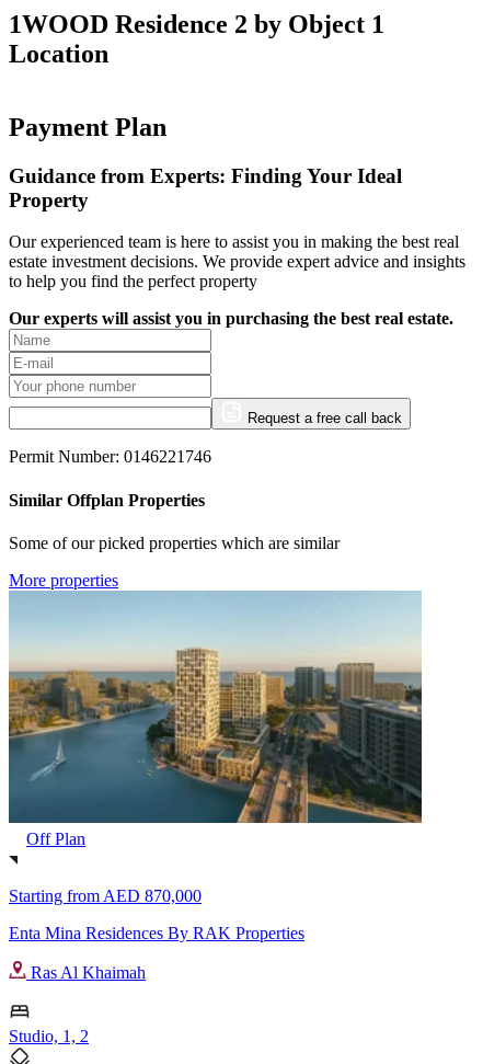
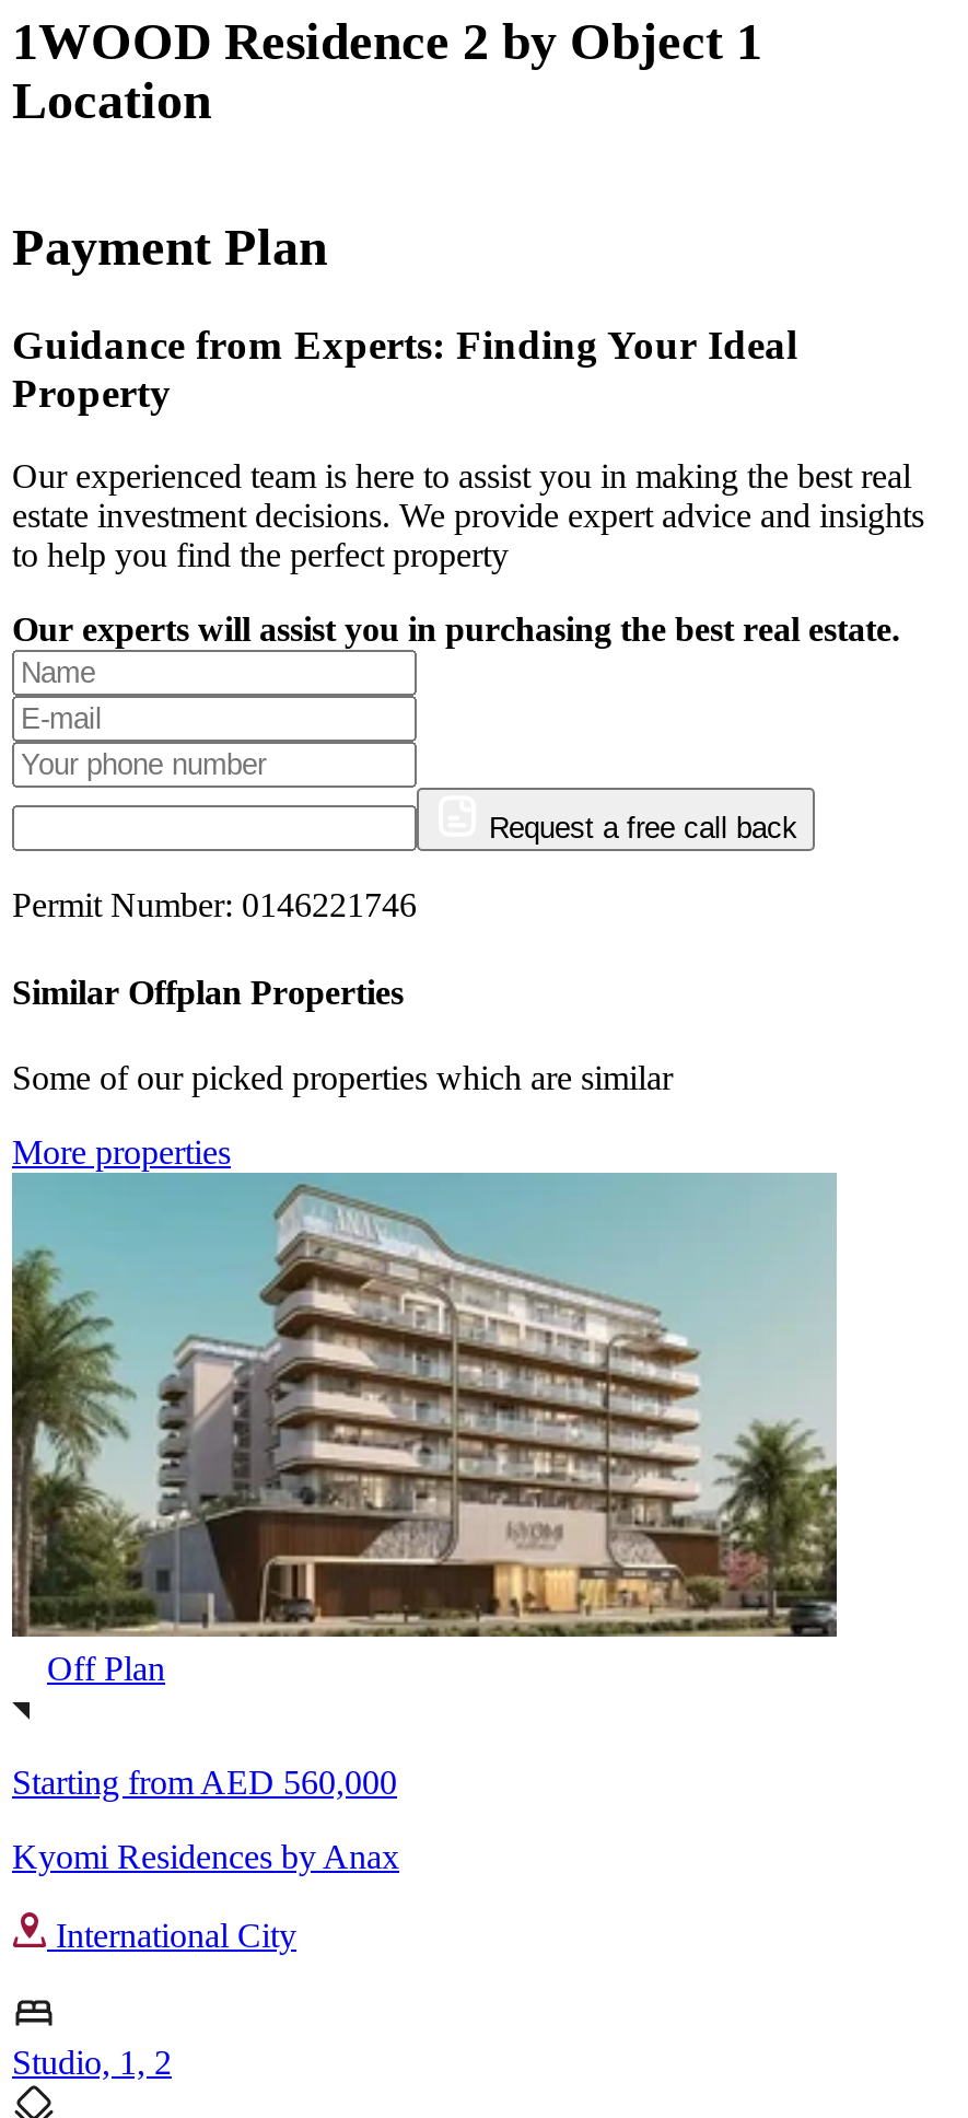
[8,591,423,824] [image] -> [10,1175,839,1639] [image]
[9,886,202,905] Starting from AED 870,000 -> [12,1764,397,1801] Starting from AED 560,000
[9,924,304,942] Enta Mina Residences By RAK Properties -> [12,1838,399,1875] Kyomi Residences by Anax
[26,963,146,982] Ras Al Khaimah -> [47,1917,296,1954] International City

